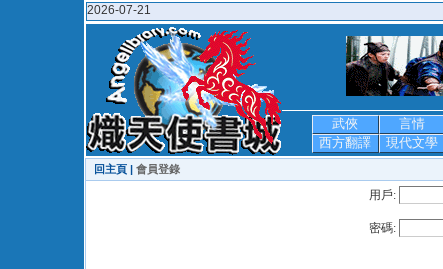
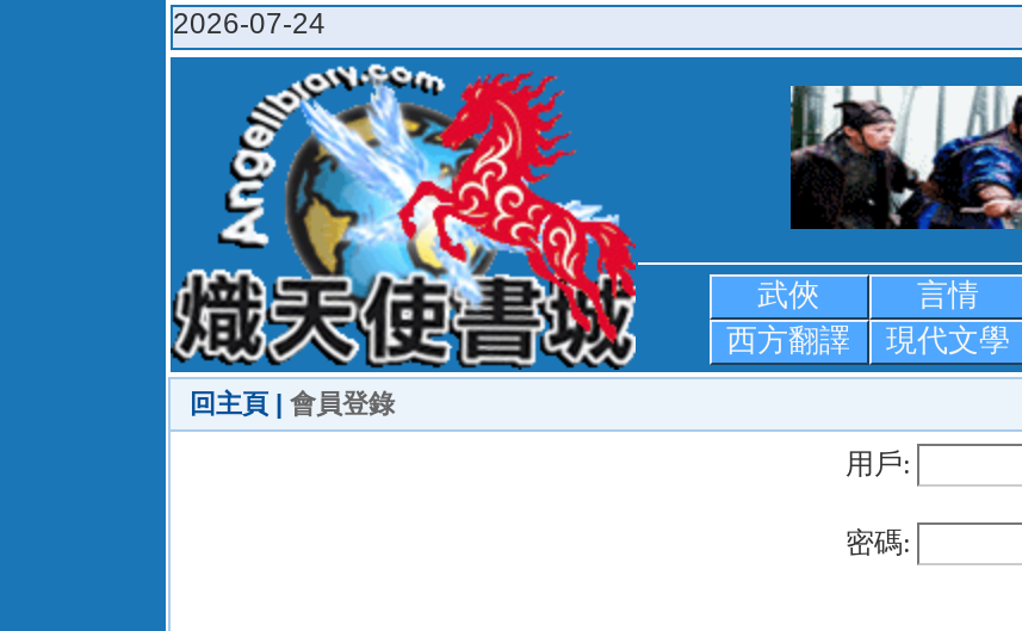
[87,3,151,17] 2026-07-21 -> [173,7,326,41] 2026-07-24

